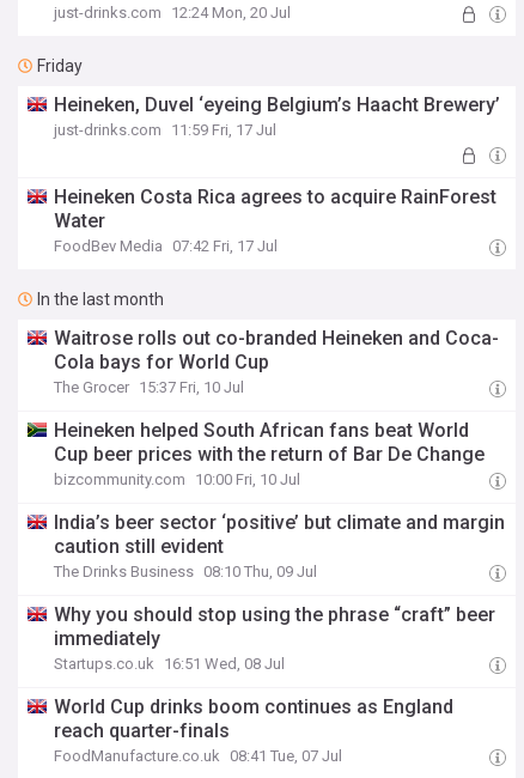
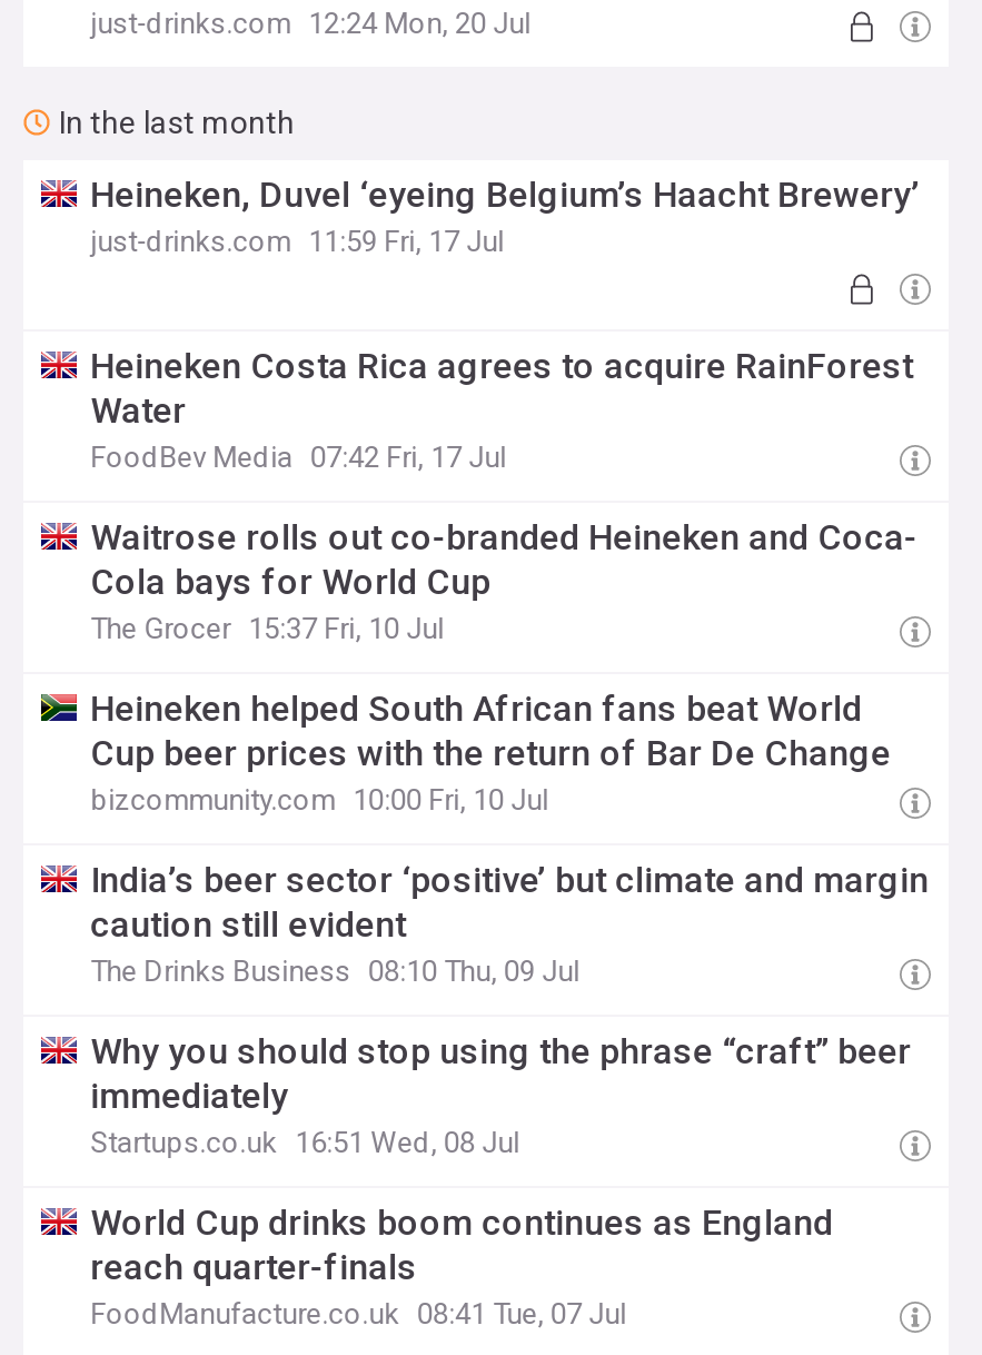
[37,56,83,75] Friday -> none
moved [37,290,164,309] -> [59,105,295,140]: In the last month

